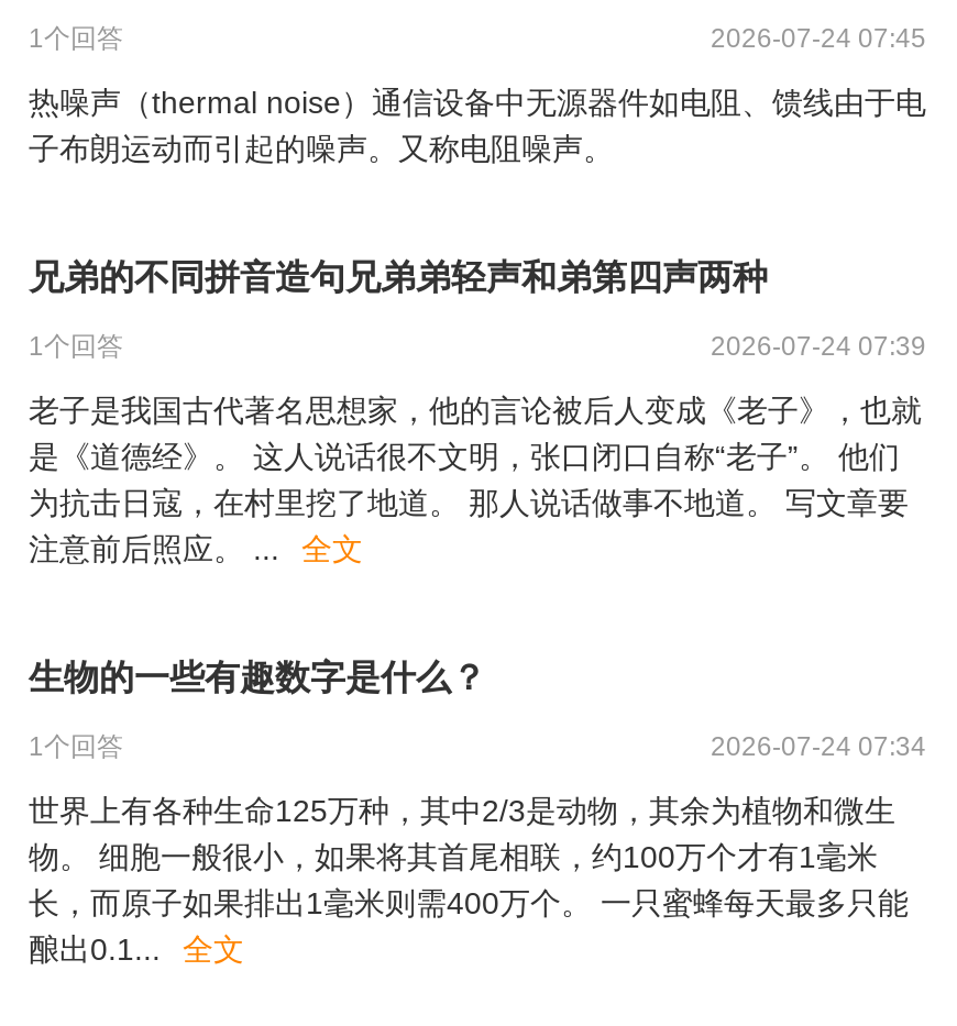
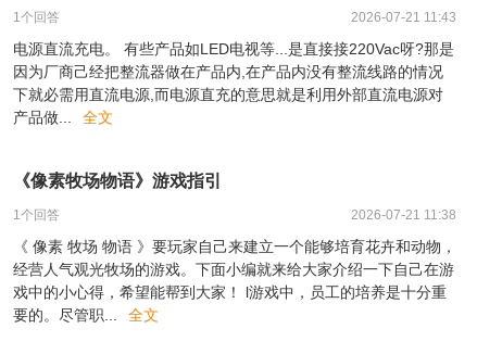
[29,23,926,566] 2026-07-24 07:45 | 热噪声（thermal noise）通信设备中无源器件如电阻、馈线由于电 | 子布朗运动而引起的噪声。又称电阻噪声。 | 兄弟的不同拼音造句兄弟弟轻声和弟第四声两种 | 1个回答 | 2026-07-24 07:39 | 老子是我国古代著名思想家，他的言论被后人变成《老子》，也就 | 是《道德经》。 这人说话很不文明，张口闭口自称“老子”。 他们 | 为抗击日寇，在村里挖了地道。 那人说话做事不地道。 写文章要 | 注意前后照应。... -> [13,10,456,126] 2026-07-21 11:43 | 电源直流充电。 有些产品如LED电视等...是直接接220Vac呀?那是 | 因为厂商己经把整流器做在产品内,在产品内没有整流线路的情况 | 下就必需用直流电源,而电源直充的意思就是利用外部直流电源对 | 产品做...
[29,659,486,696] 生物的一些有趣数字是什么？ -> [13,172,222,190] 《像素牧场物语》游戏指引
[711,731,926,762] 2026-07-24 07:34 -> [351,207,456,223] 2026-07-21 11:38
[29,793,909,967] 世界上有各种生命125万种，其中2/3是动物，其余为植物和微生 | 物。 细胞一般很小，如果将其首尾相联，约100万个才有1毫米 | 长，而原子如果排出1毫米则需400万个。 一只蜜蜂每天最多只能 | 酿出0.1... -> [13,238,456,324] 《 像素 牧场 物语 》要玩家自己来建立一个能够培育花卉和动物， | 经营人气观光牧场的游戏。下面小编就来给大家介绍一下自己在游 | 戏中的小心得，希望能帮到大家！ l游戏中，员工的培养是十分重 | 要的。尽管职...

